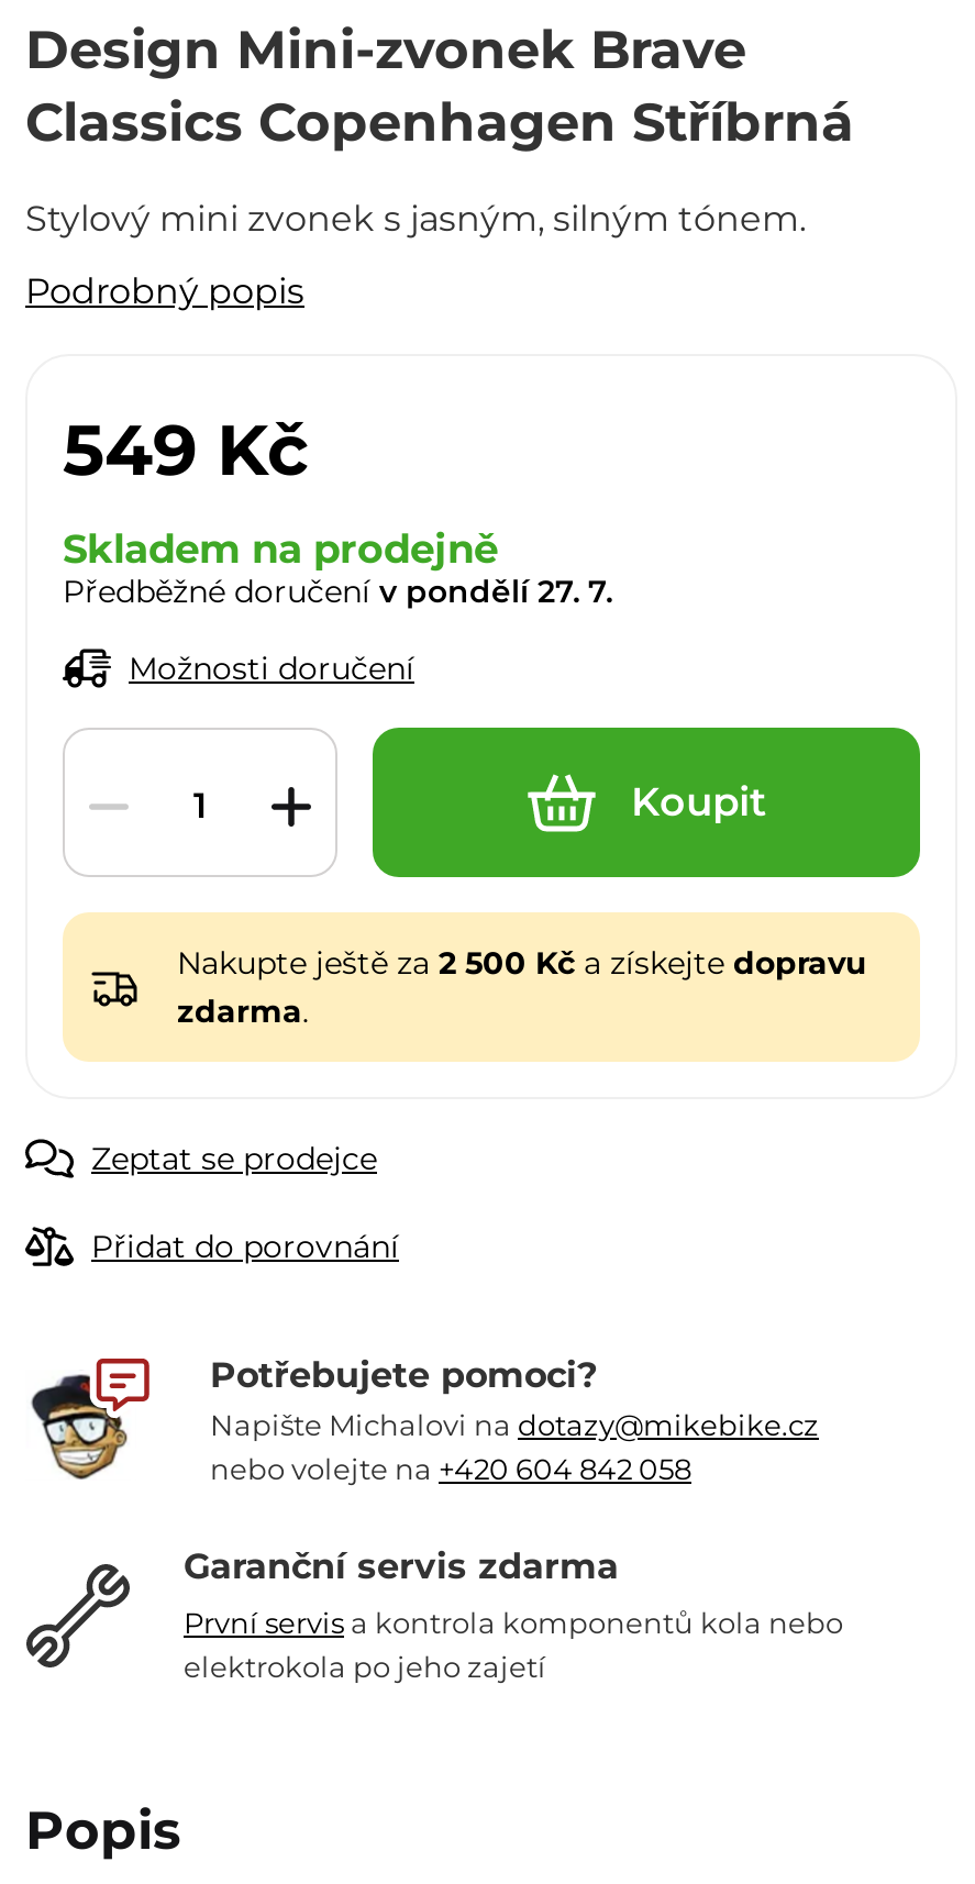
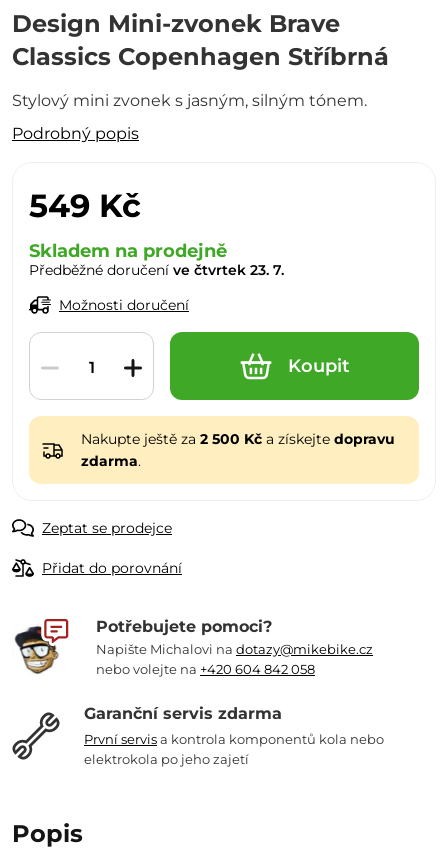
[63,572,612,611] Předběžné doručení v pondělí 27. 7. -> [29,261,284,279] Předběžné doručení ve čtvrtek 23. 7.

